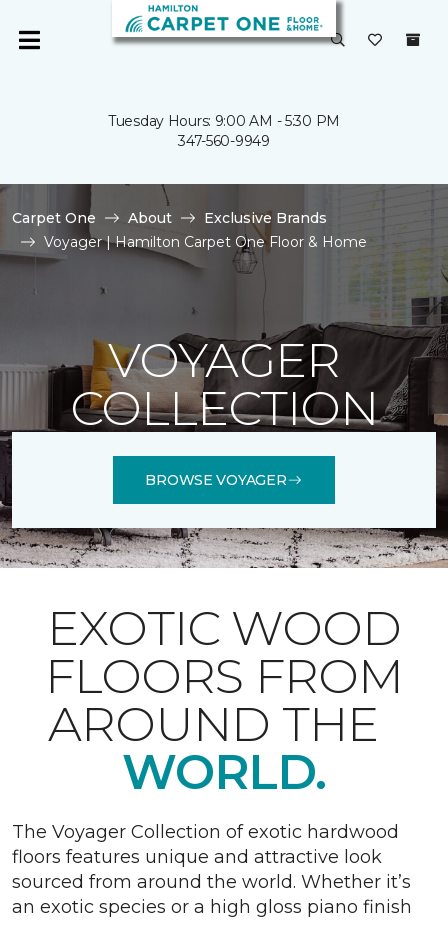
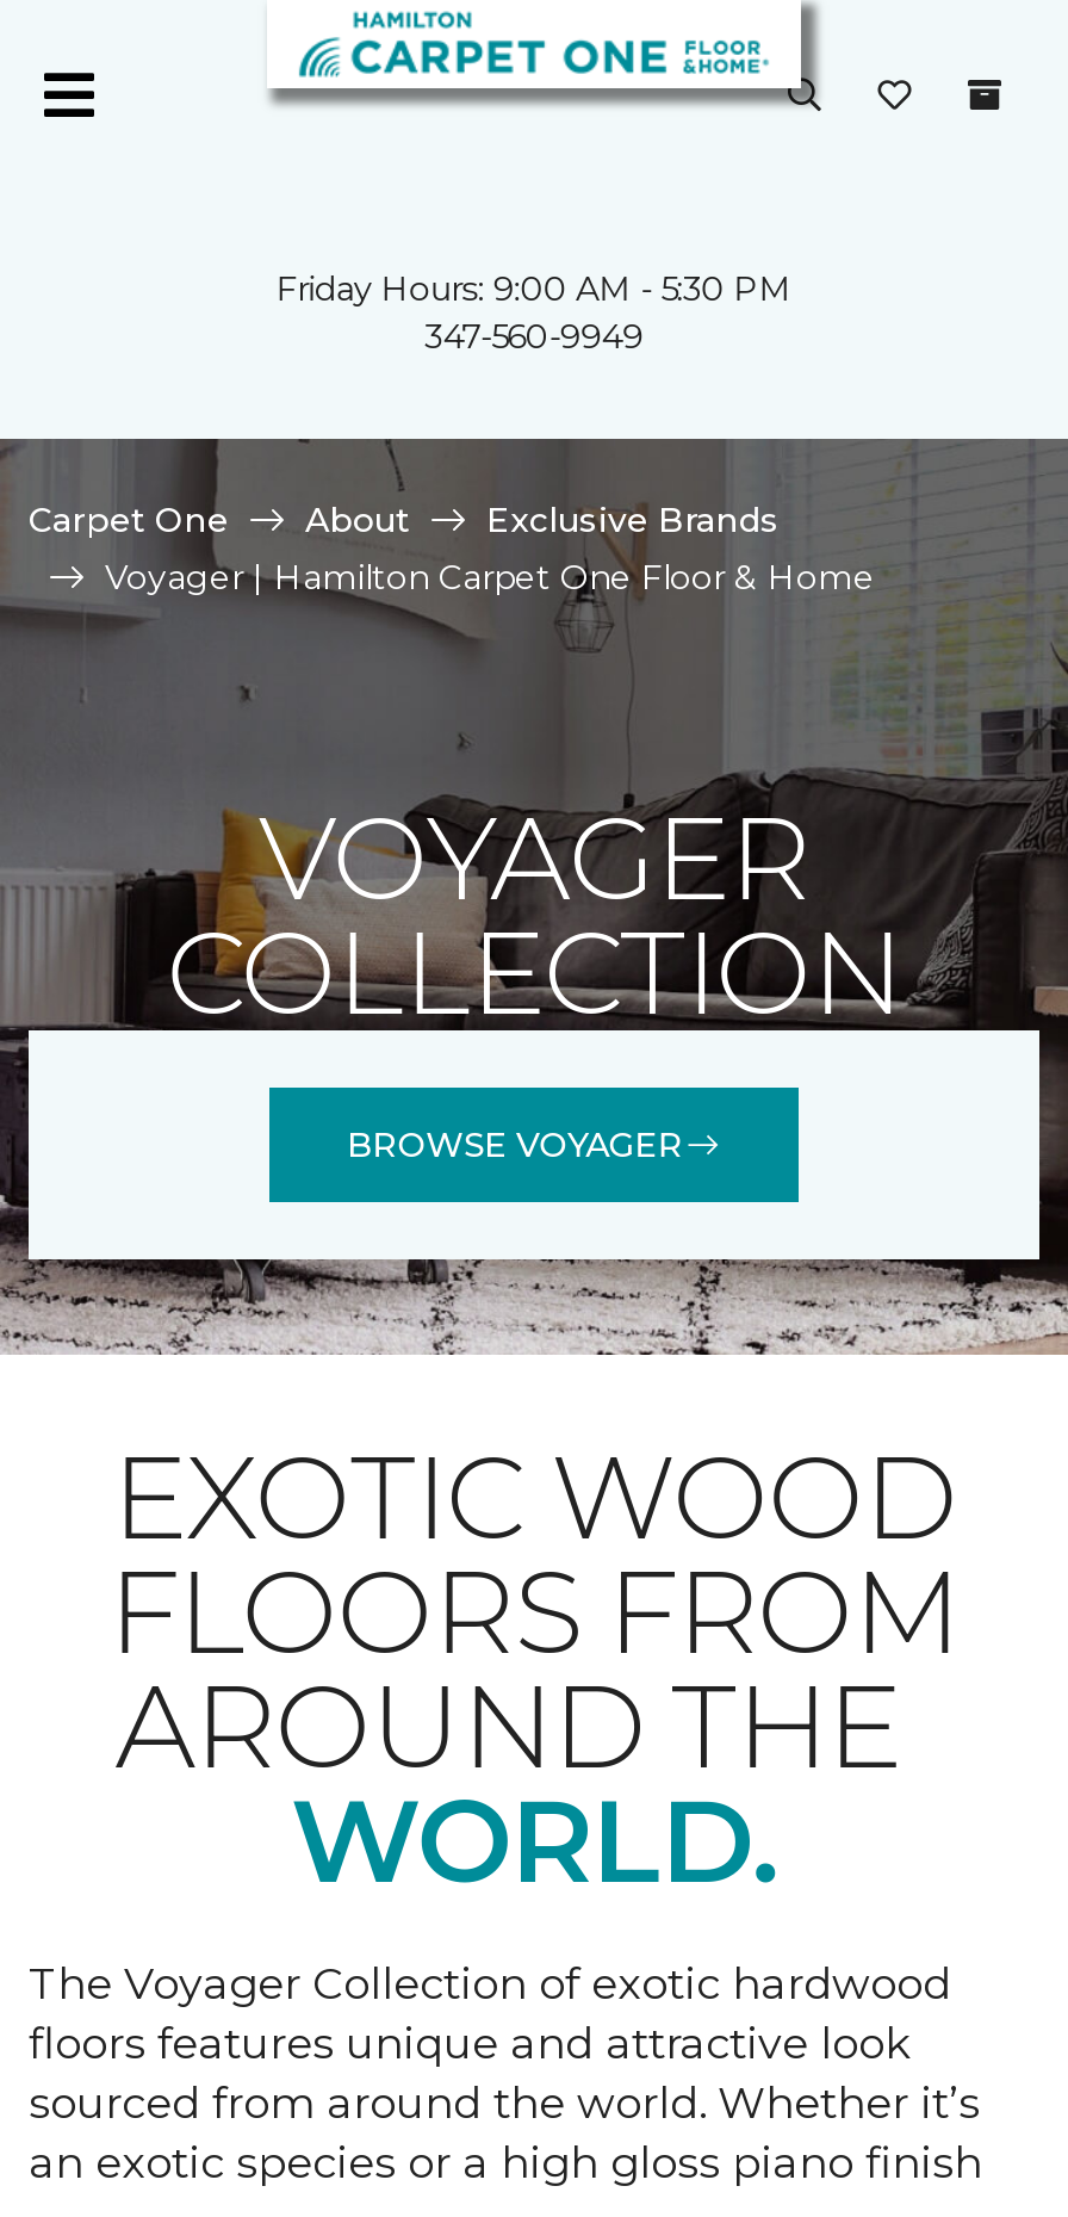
[108,112,340,130] Tuesday Hours: 9:00 AM - 5:30 PM -> [276,267,792,310] Friday Hours: 9:00 AM - 5:30 PM

